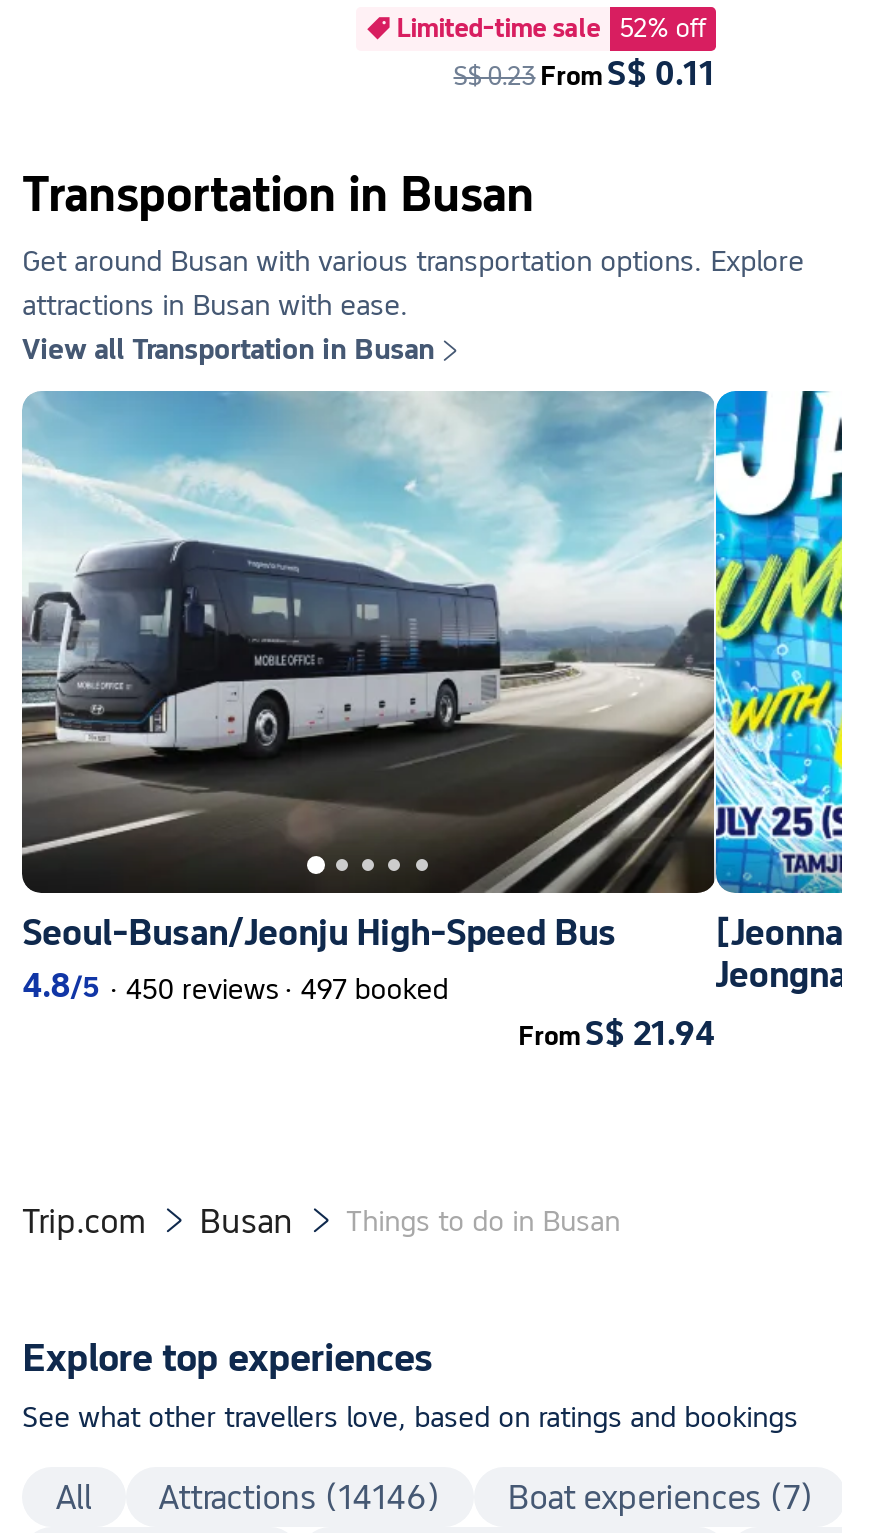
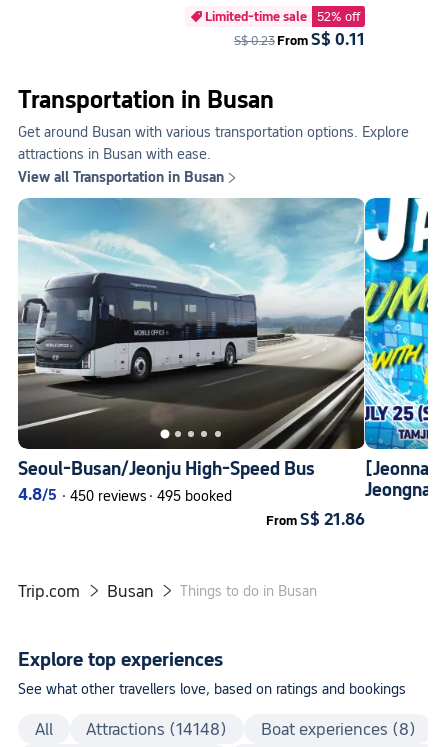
[22,964,448,1004] 4.8/5 · 450 reviews · 497 booked -> [18,484,232,504] 4.8/5 · 450 reviews · 495 booked
[518,1012,715,1052] From S$ 21.94 -> [266,508,364,528] From S$ 21.86
[159,1477,813,1517] Attractions (14146) | Boat experiences (7) -> [86,719,416,739] Attractions (14148) | Boat experiences (8)

